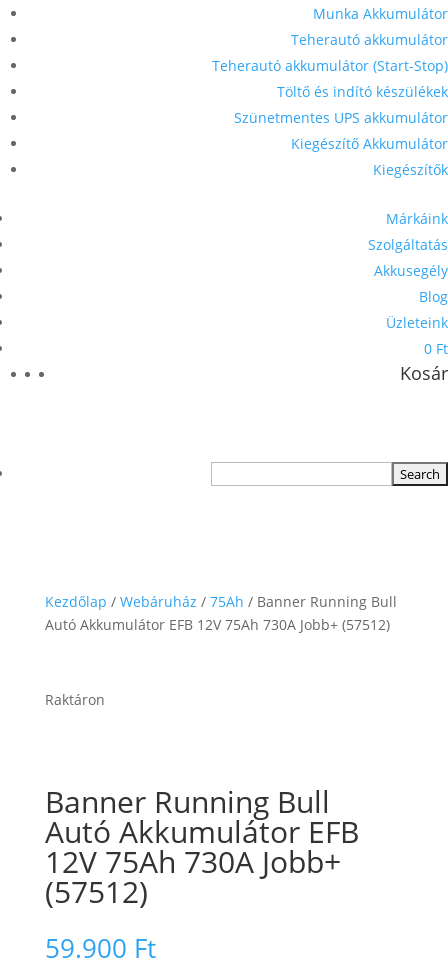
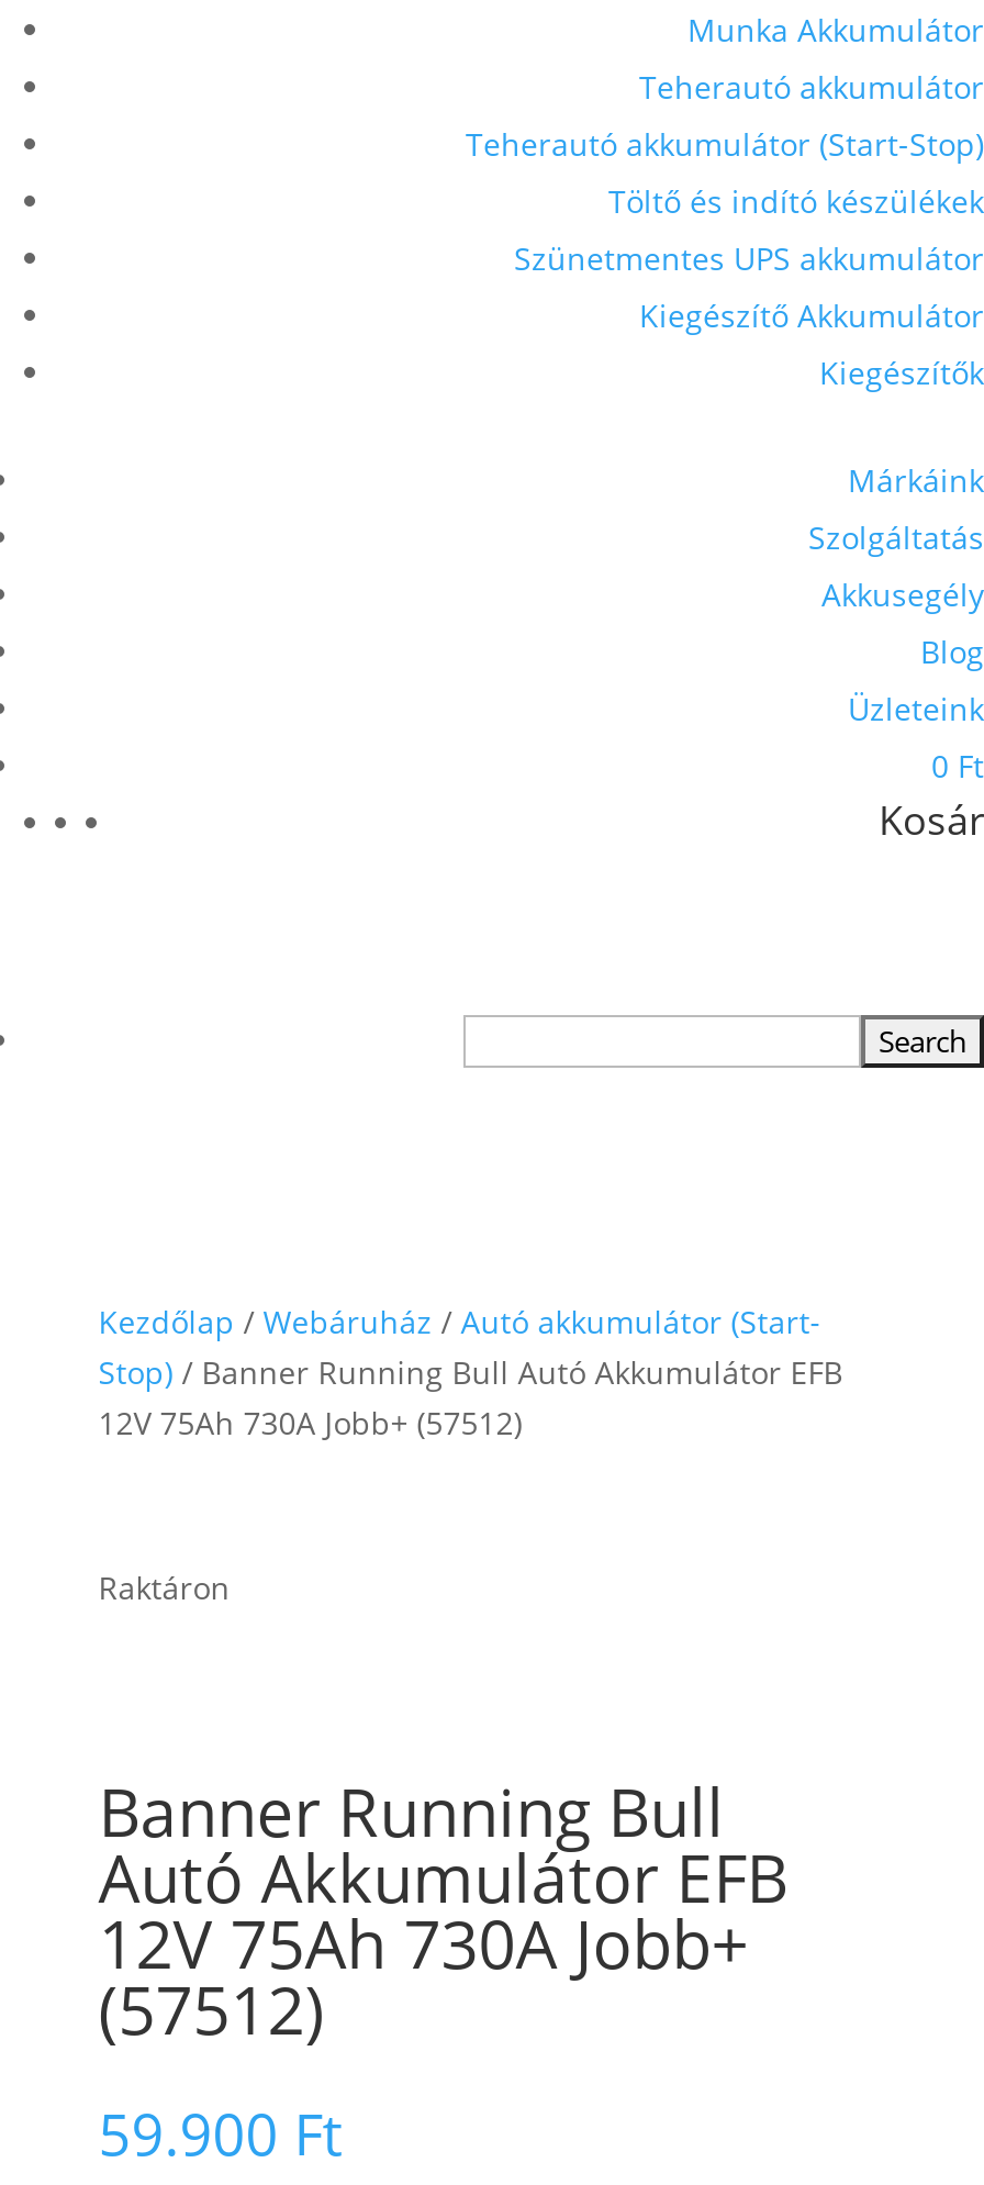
[45,592,397,634] Kezdőlap / Webáruház / 75Ah / Banner Running Bull | Autó Akkumulátor EFB 12V 75Ah 730A Jobb+ (57512) -> [98,1301,843,1443] Kezdőlap / Webáruház / Autó akkumulátor (Start- | Stop) / Banner Running Bull Autó Akkumulátor EFB | 12V 75Ah 730A Jobb+ (57512)

